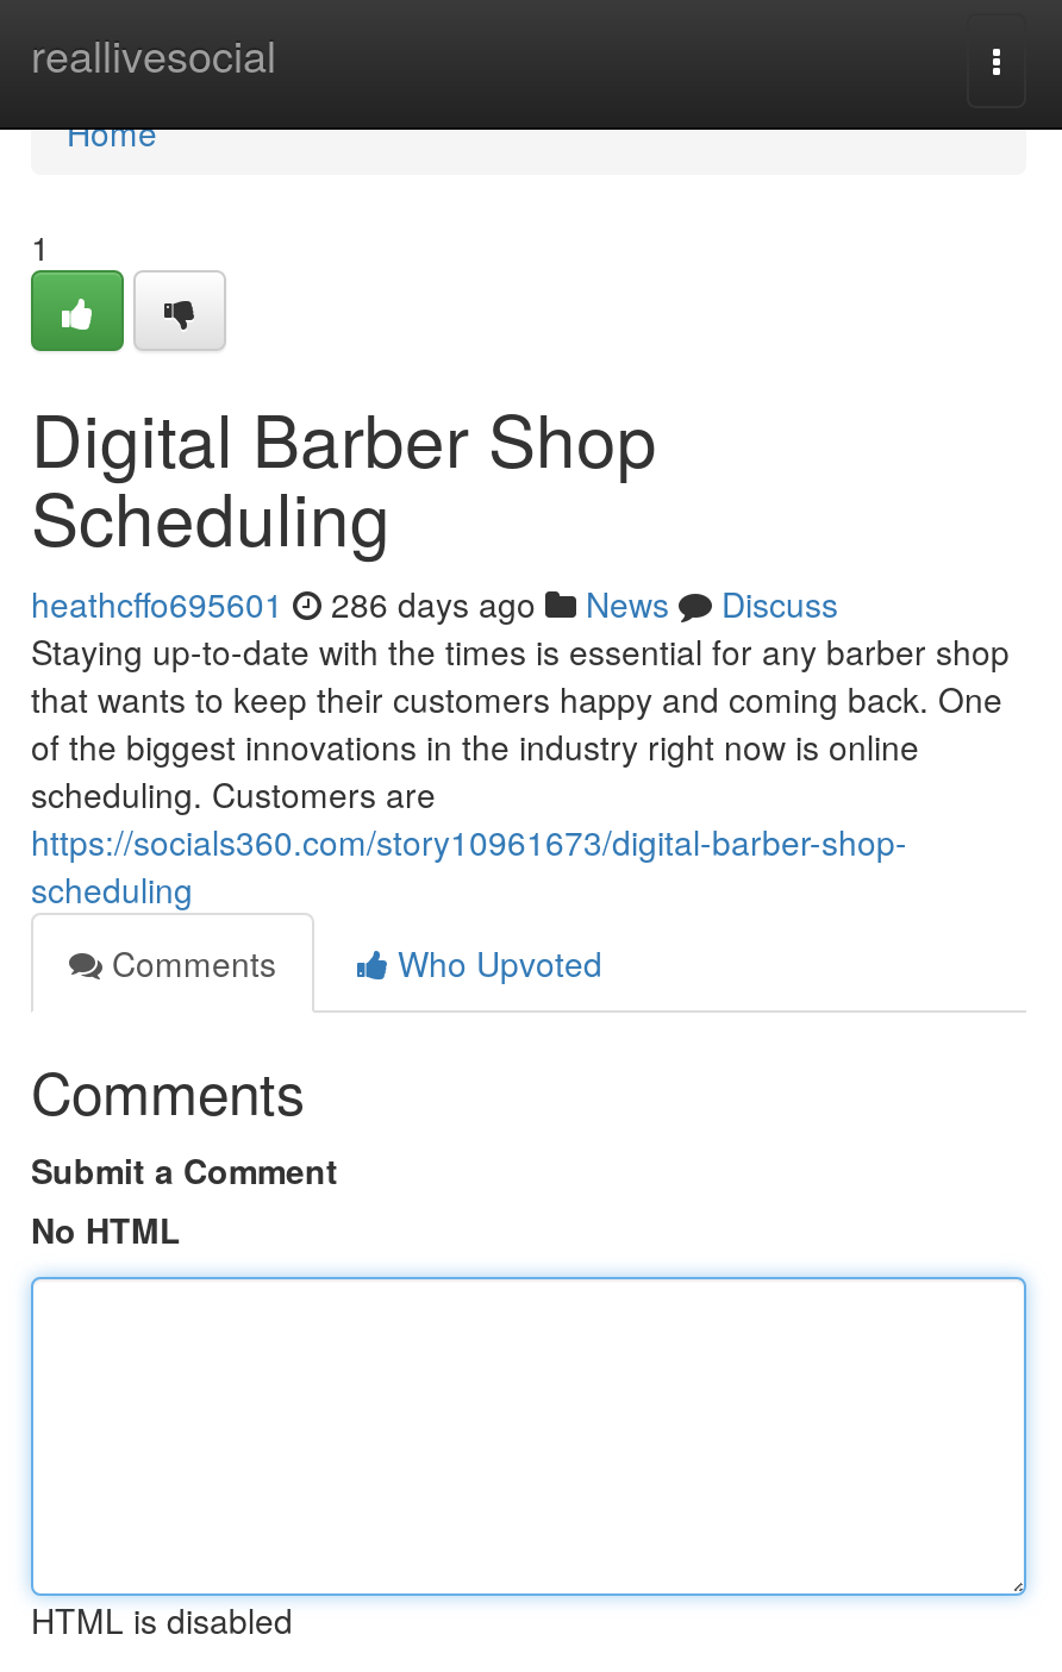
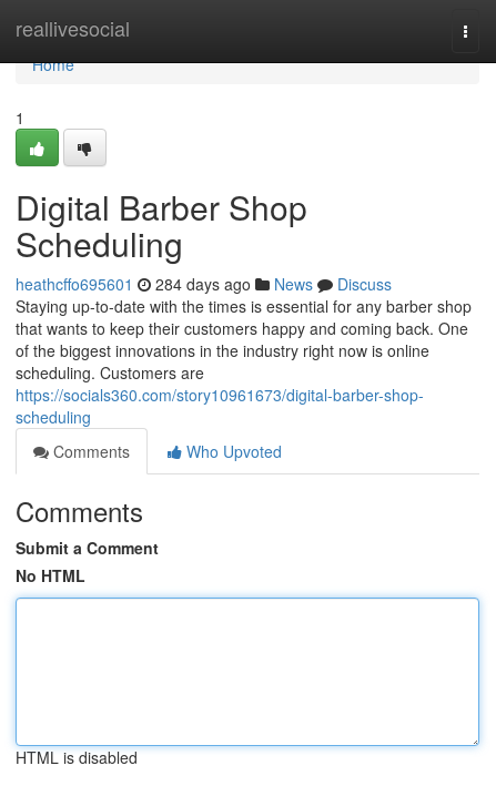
[31,580,838,627] heathcffo695601 286 days ago News Discuss -> [16,273,392,295] heathcffo695601 284 days ago News Discuss

